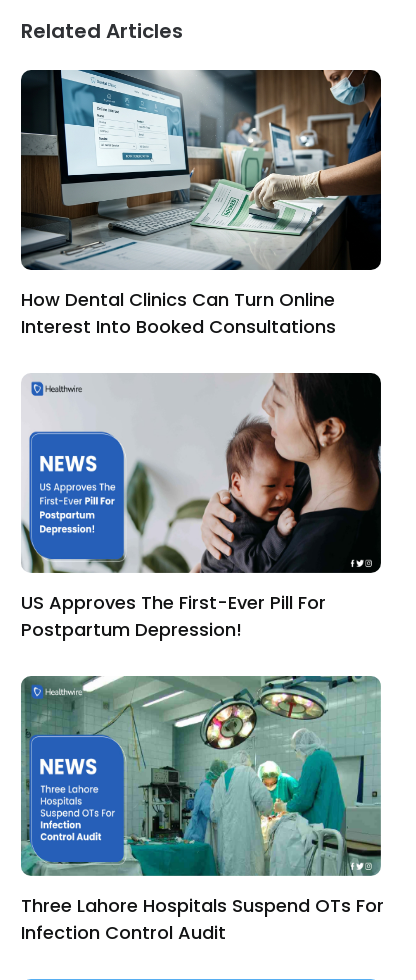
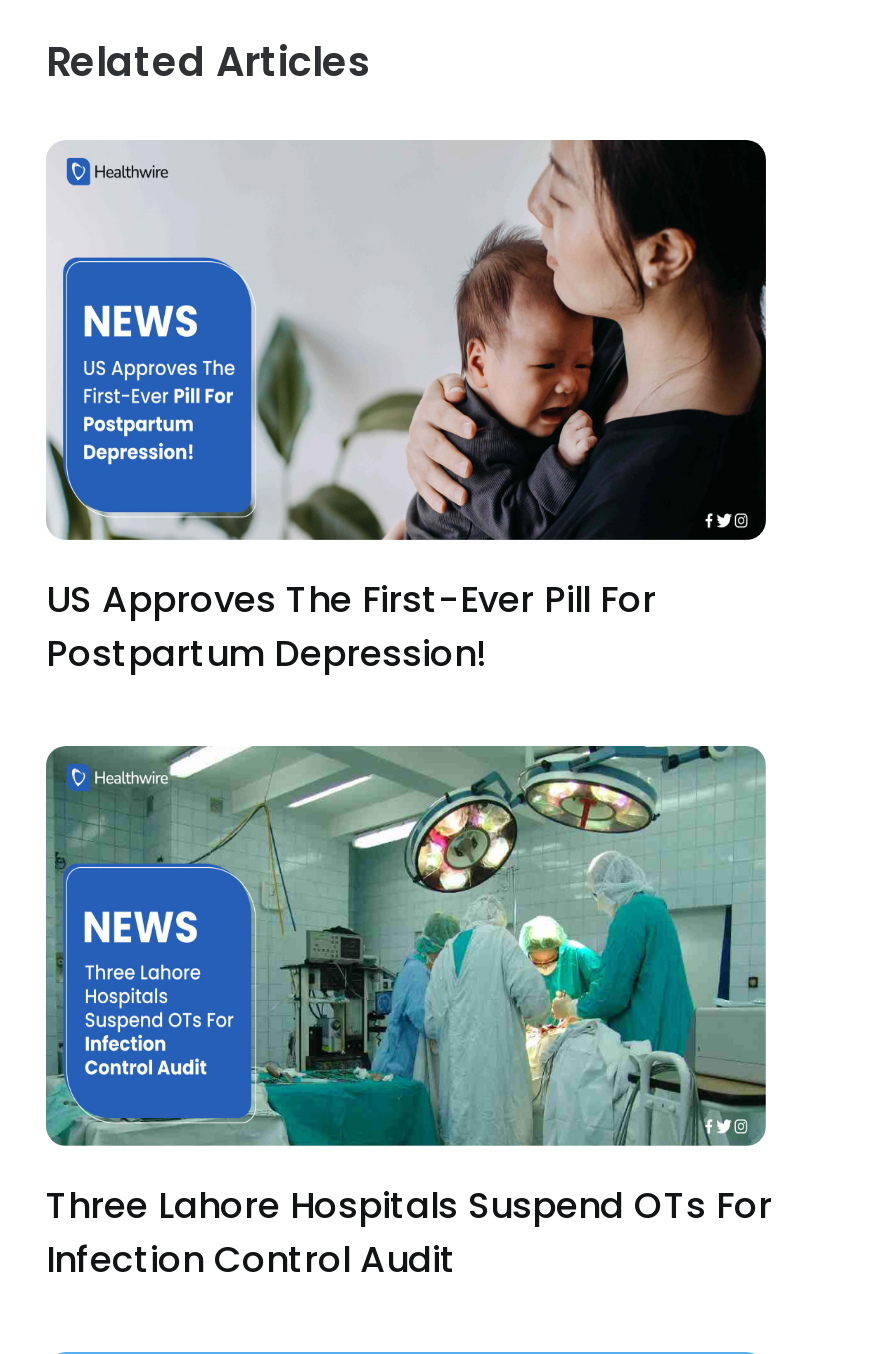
[20,69,382,339] [image] | How Dental Clinics Can Turn Online | Interest Into Booked Consultations -> none

